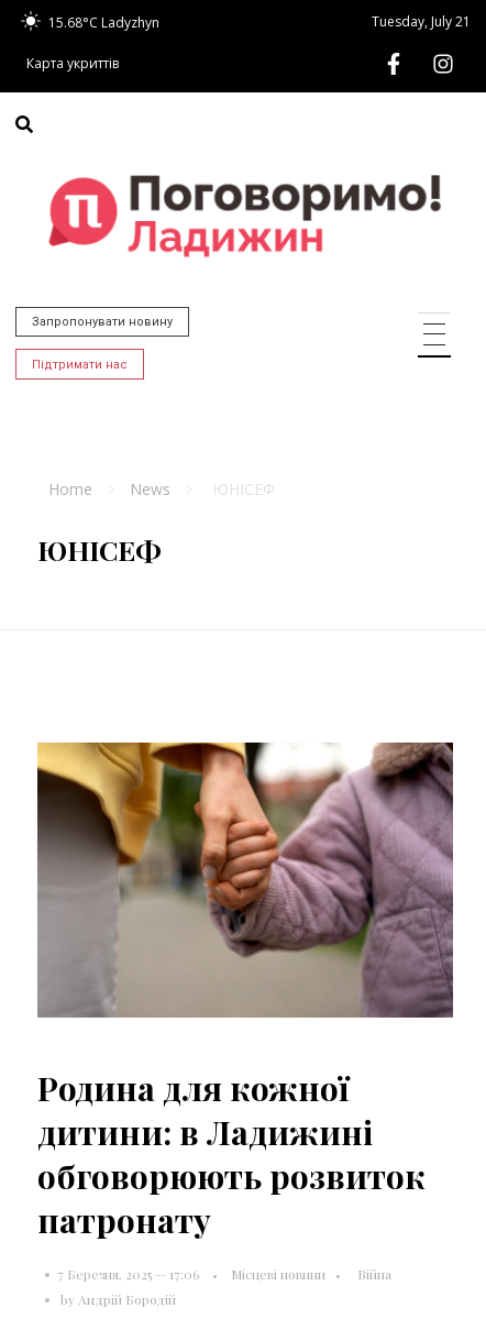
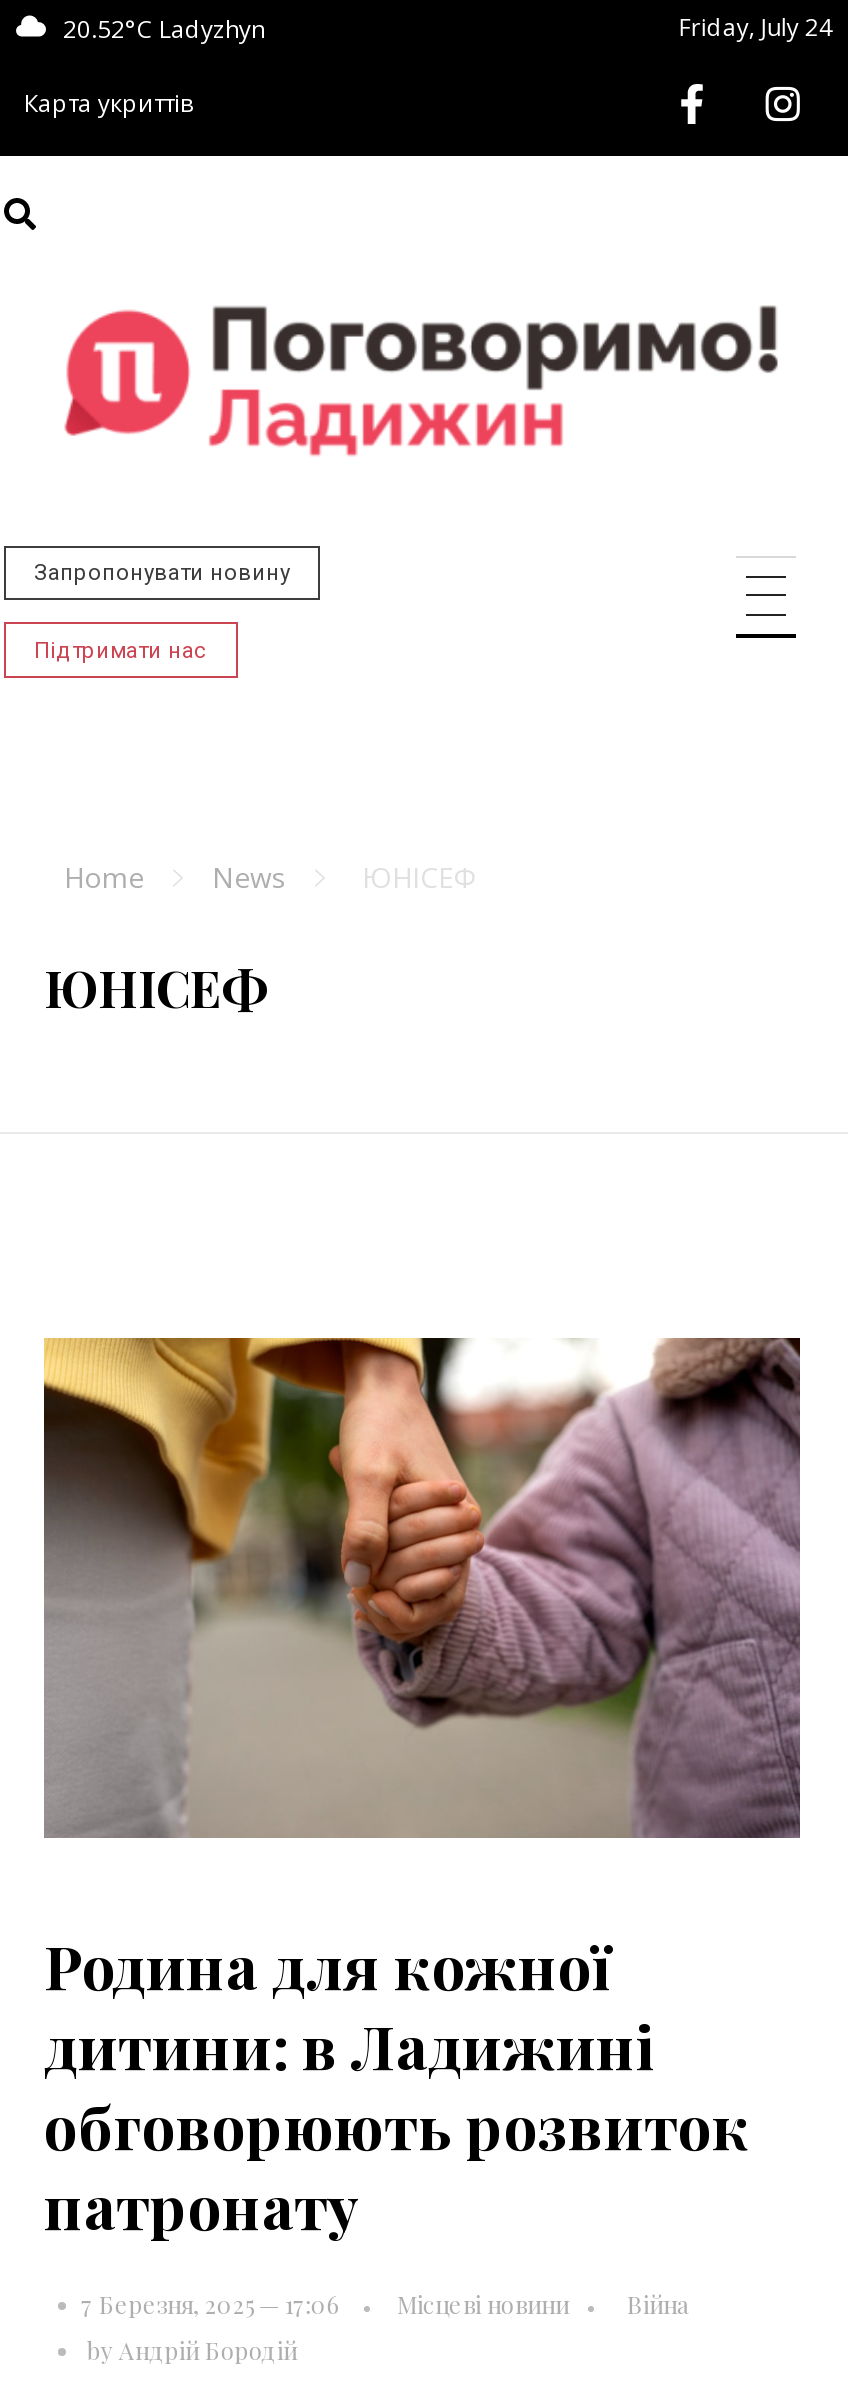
[48,13,159,31] 15.68°C Ladyzhyn -> [63,11,265,45] 20.52°C Ladyzhyn
[372,12,471,31] Tuesday, July 21 -> [679,10,833,44] Friday, July 24

